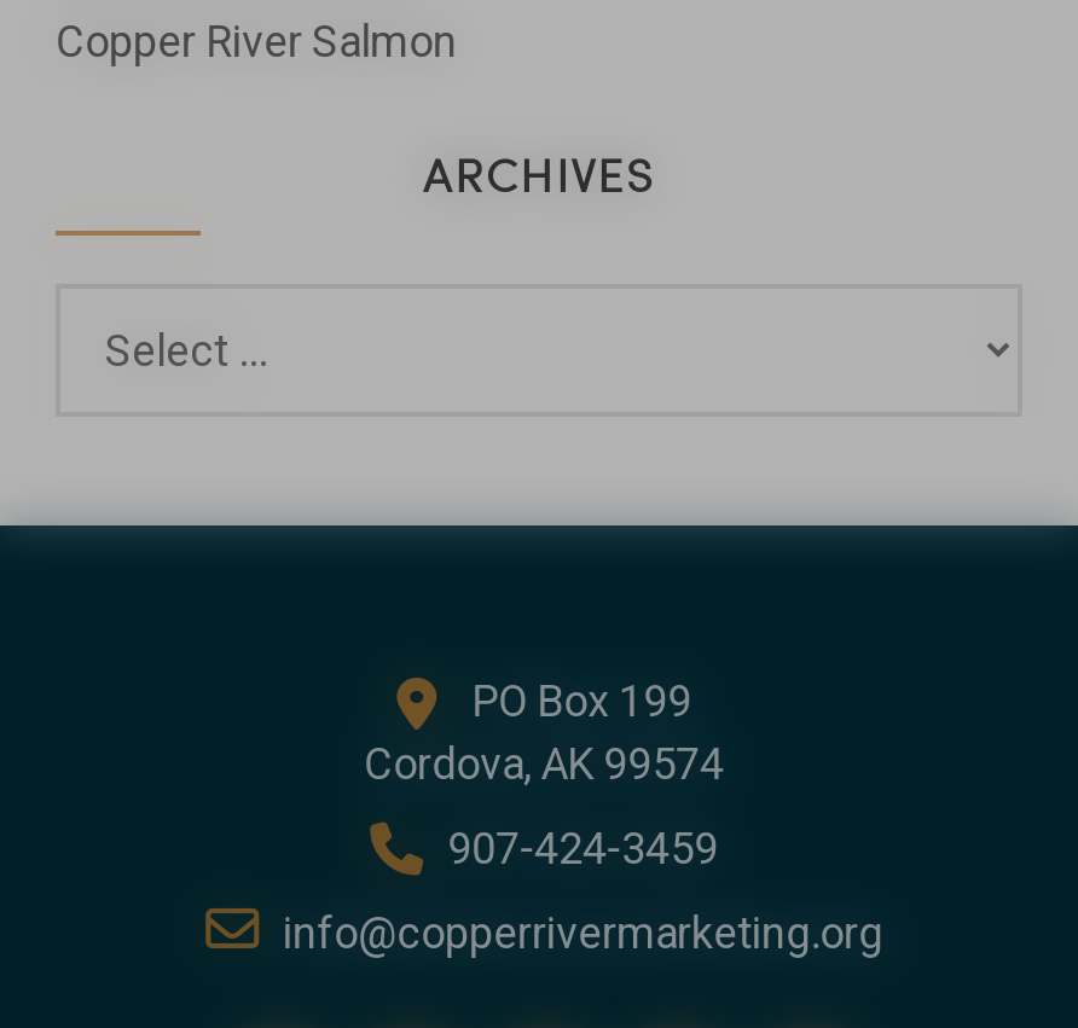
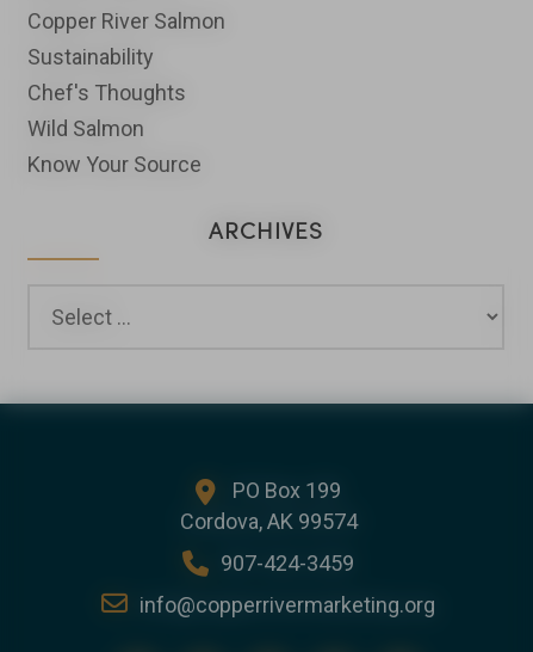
none -> [28,44,202,176] Sustainability | Chef's Thoughts | Wild Salmon | Know Your Source

